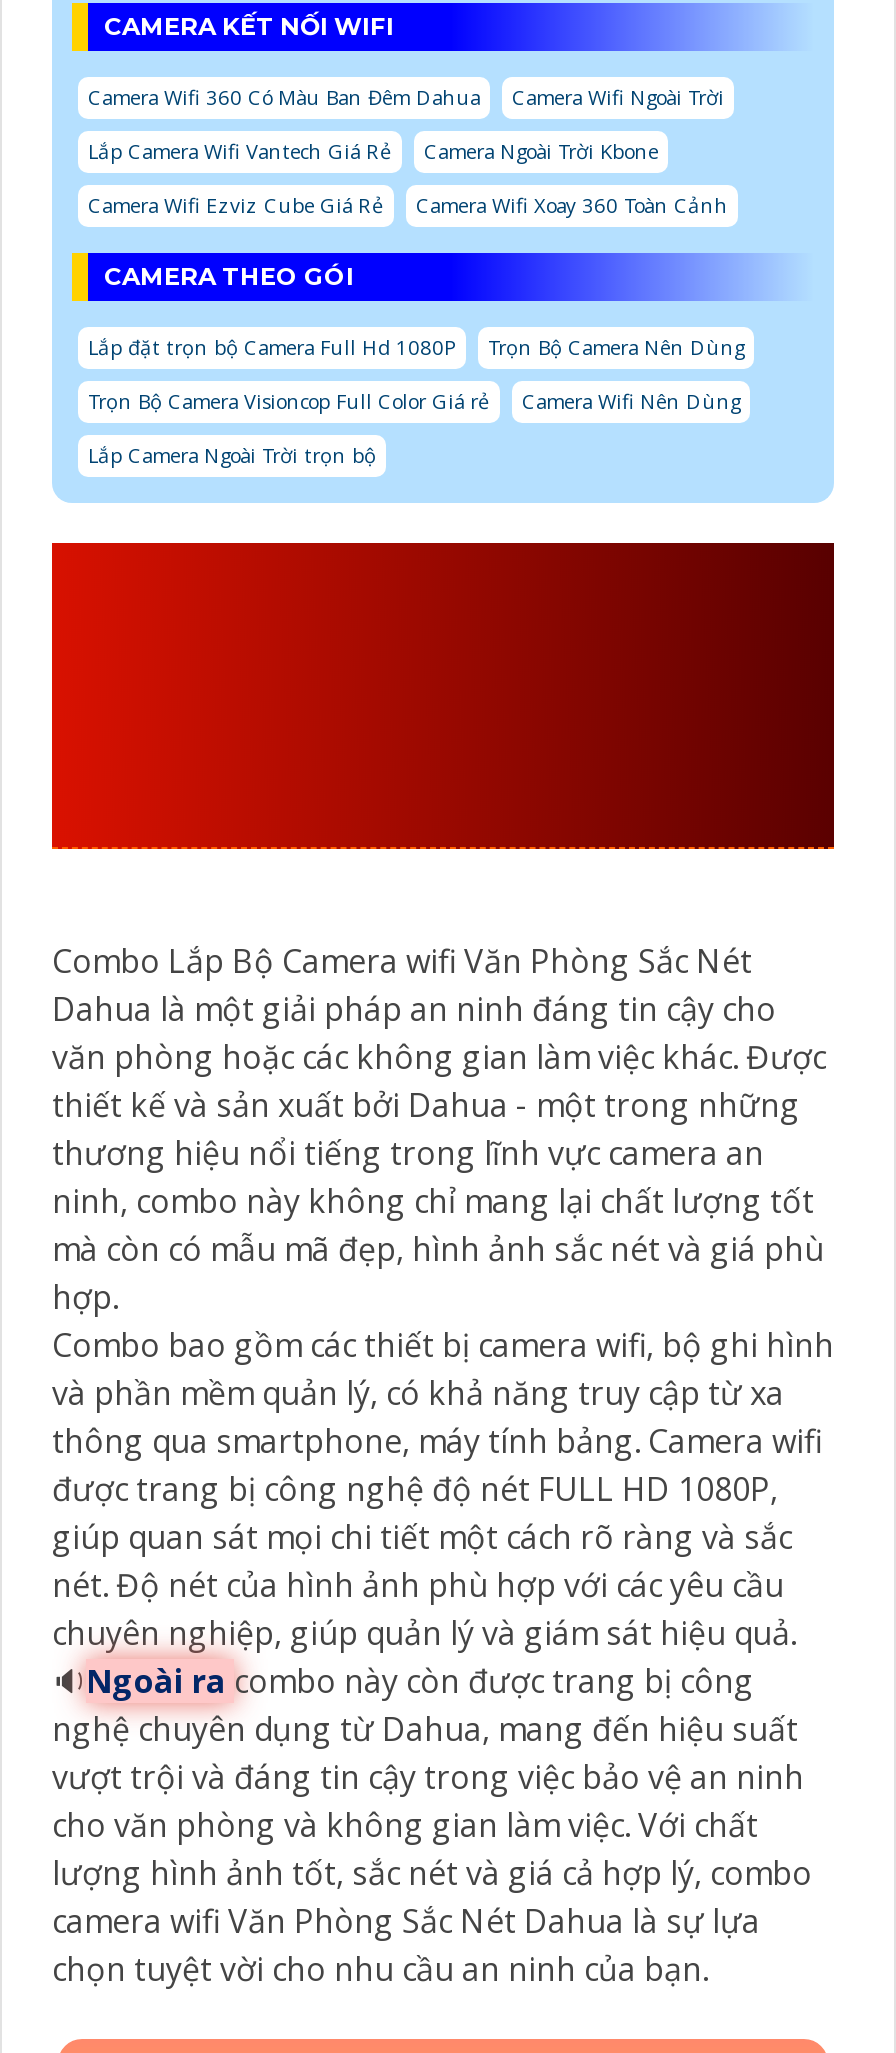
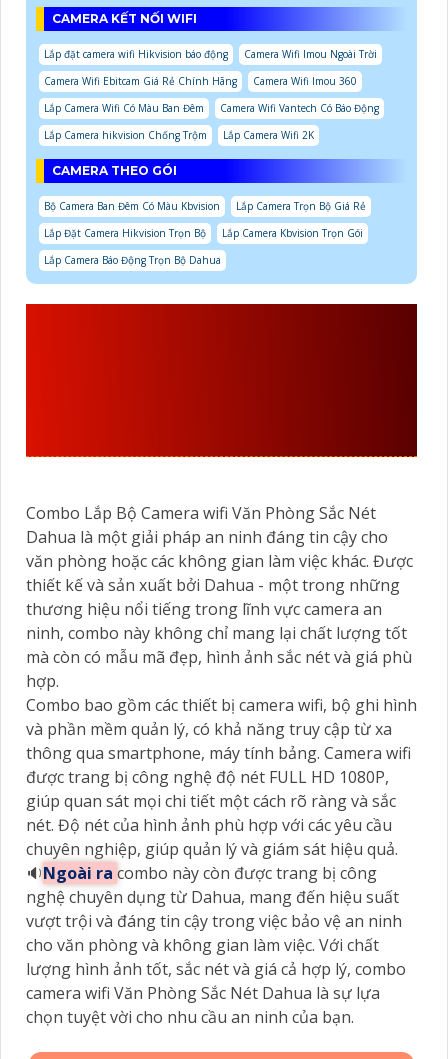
[88,84,728,220] Camera Wifi 360 Có Màu Ban Đêm Dahua | Camera Wifi Ngoài Trời | Lắp Camera Wifi Vantech Giá Rẻ | Camera Ngoài Trời Kbone | Camera Wifi Ezviz Cube Giá Rẻ | Camera Wifi Xoay 360 Toàn Cảnh -> [44,47,379,142] Lắp đặt camera wifi Hikvision báo động | Camera Wifi Imou Ngoài Trời | Camera Wifi Ebitcam Giá Rẻ Chính Hãng | Camera Wifi Imou 360 | Lắp Camera Wifi Có Màu Ban Đêm | Camera Wifi Vantech Có Báo Động | Lắp Camera hikvision Chống Trộm | Lắp Camera Wifi 2K
[88,334,744,362] Lắp đặt trọn bộ Camera Full Hd 1080P | Trọn Bộ Camera Nên Dùng -> [44,199,366,213] Bộ Camera Ban Đêm Có Màu Kbvision | Lắp Camera Trọn Bộ Giá Rẻ
[88,388,740,416] Trọn Bộ Camera Visioncop Full Color Giá rẻ | Camera Wifi Nên Dùng -> [44,226,363,240] Lắp Đặt Camera Hikvision Trọn Bộ | Lắp Camera Kbvision Trọn Gói
[88,442,376,470] Lắp Camera Ngoài Trời trọn bộ -> [44,253,221,267] Lắp Camera Báo Động Trọn Bộ Dahua

